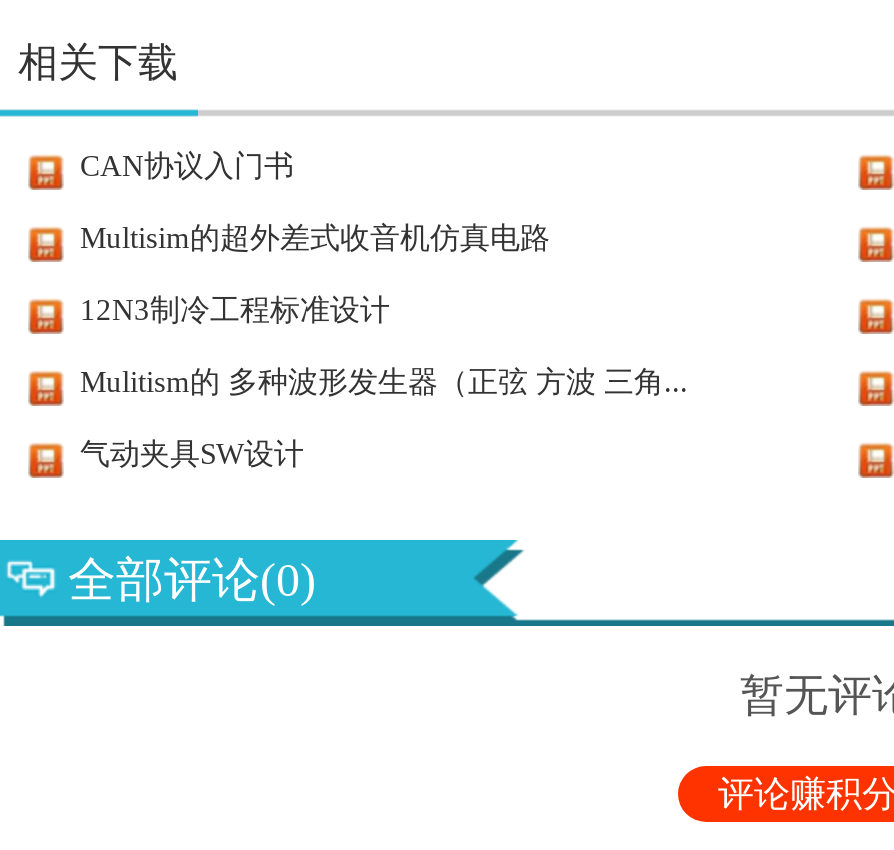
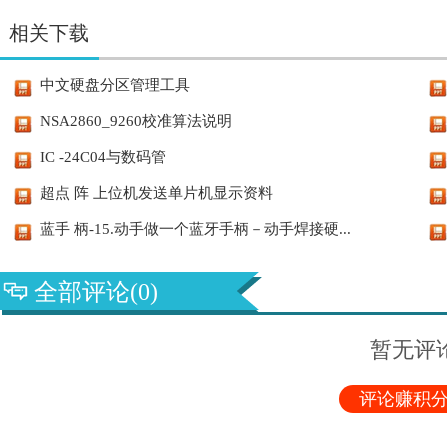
[80,150,294,182] CAN协议入门书 -> [40,77,190,93] 中文硬盘分区管理工具
[80,222,550,254] Multisim的超外差式收音机仿真电路 -> [40,113,232,129] NSA2860_9260校准算法说明
[80,294,390,326] 12N3制冷工程标准设计 -> [40,149,166,165] IC -24C04与数码管
[80,366,688,398] Mulitism的 多种波形发生器（正弦 方波 三角... -> [40,185,273,201] 超点 阵 上位机发送单片机显示资料
[80,438,304,470] 气动夹具SW设计 -> [40,221,351,237] 蓝手 柄-15.动手做一个蓝牙手柄－动手焊接硬...

